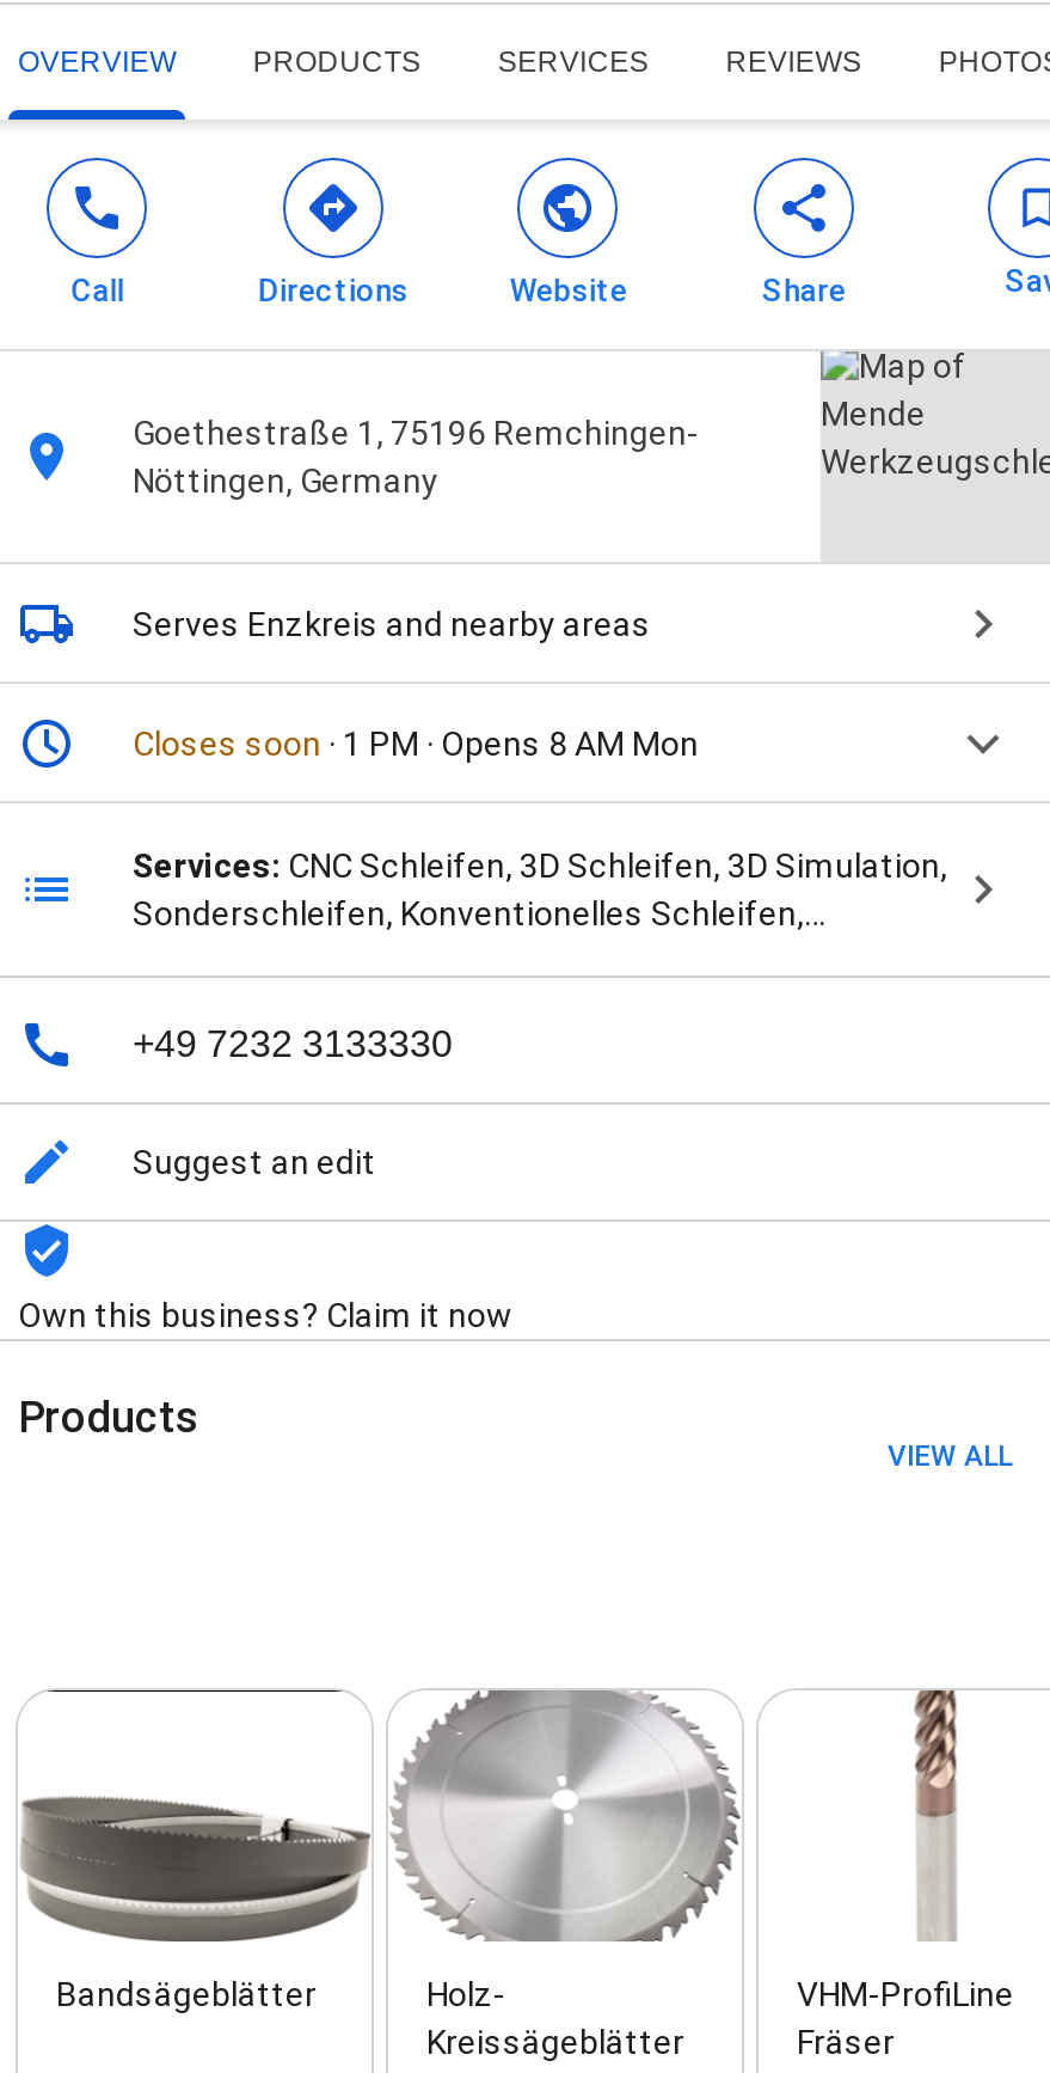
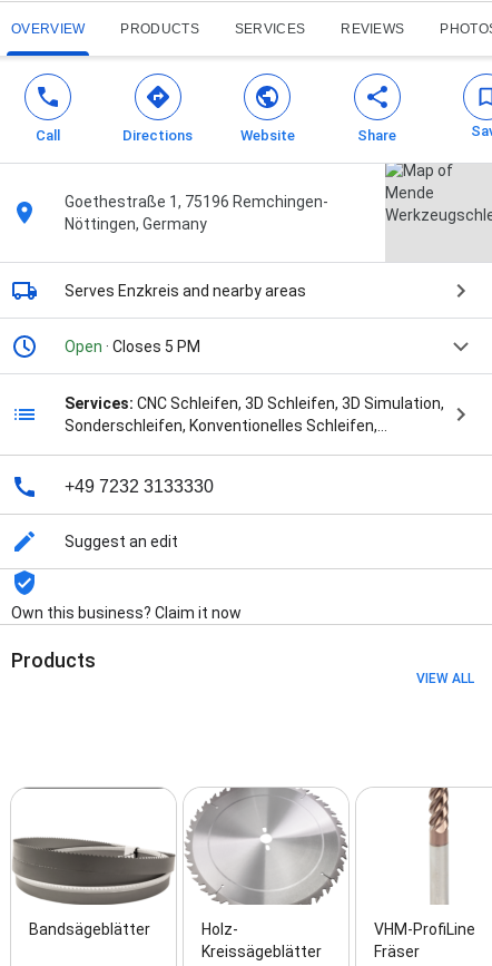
[133,725,699,763] Closes soon · 1 PM · Opens 8 AM Mon -> [65,338,200,356] Open · Closes 5 PM

